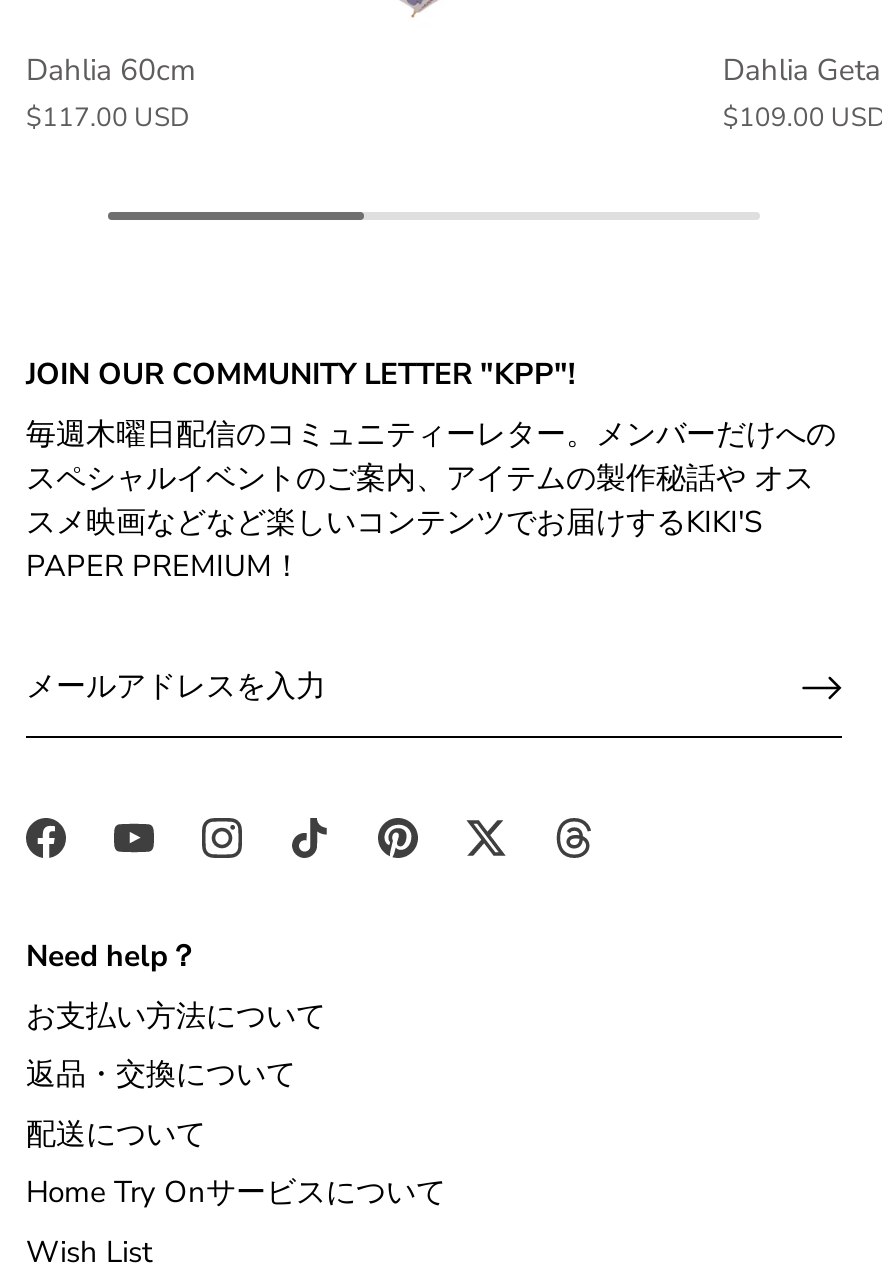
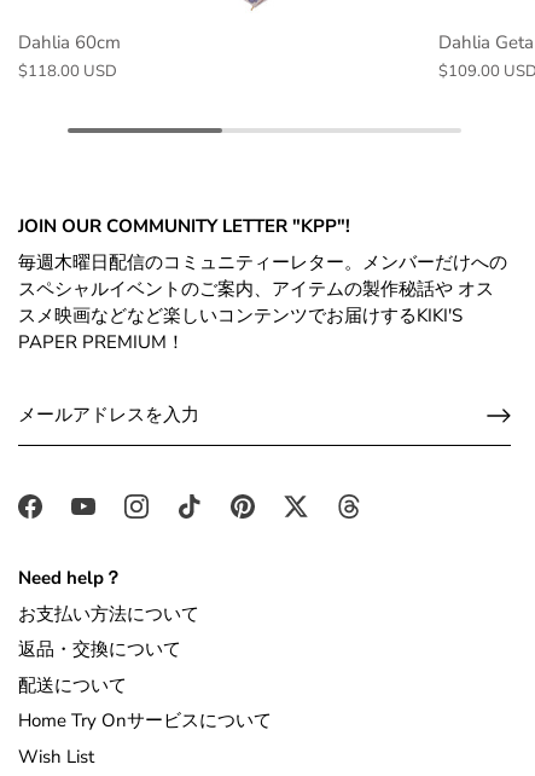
[26,100,190,136] $117.00 USD -> [18,61,117,82] $118.00 USD

